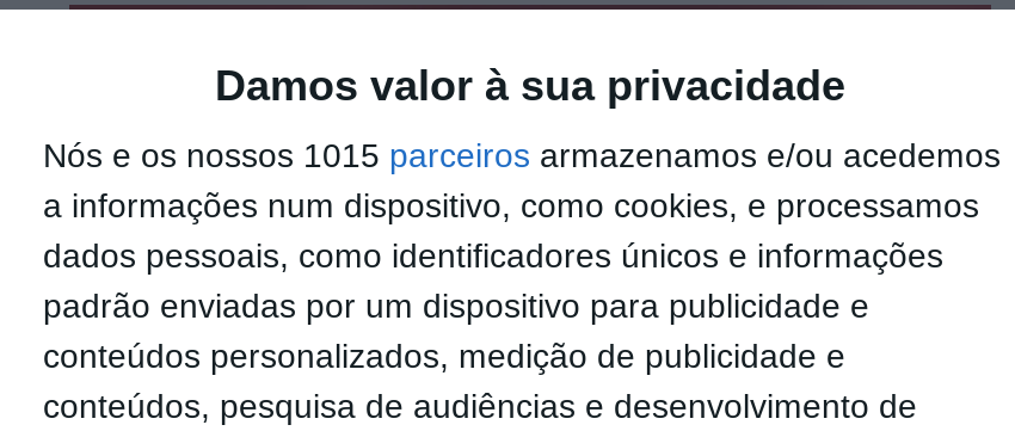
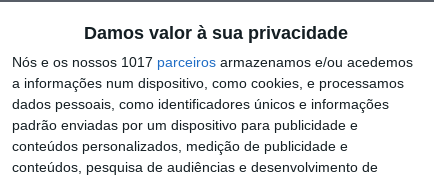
[43,135,1001,174] Nós e os nossos 1015 parceiros armazenamos e/ou acedemos -> [12,54,413,70] Nós e os nossos 1017 parceiros armazenamos e/ou acedemos

